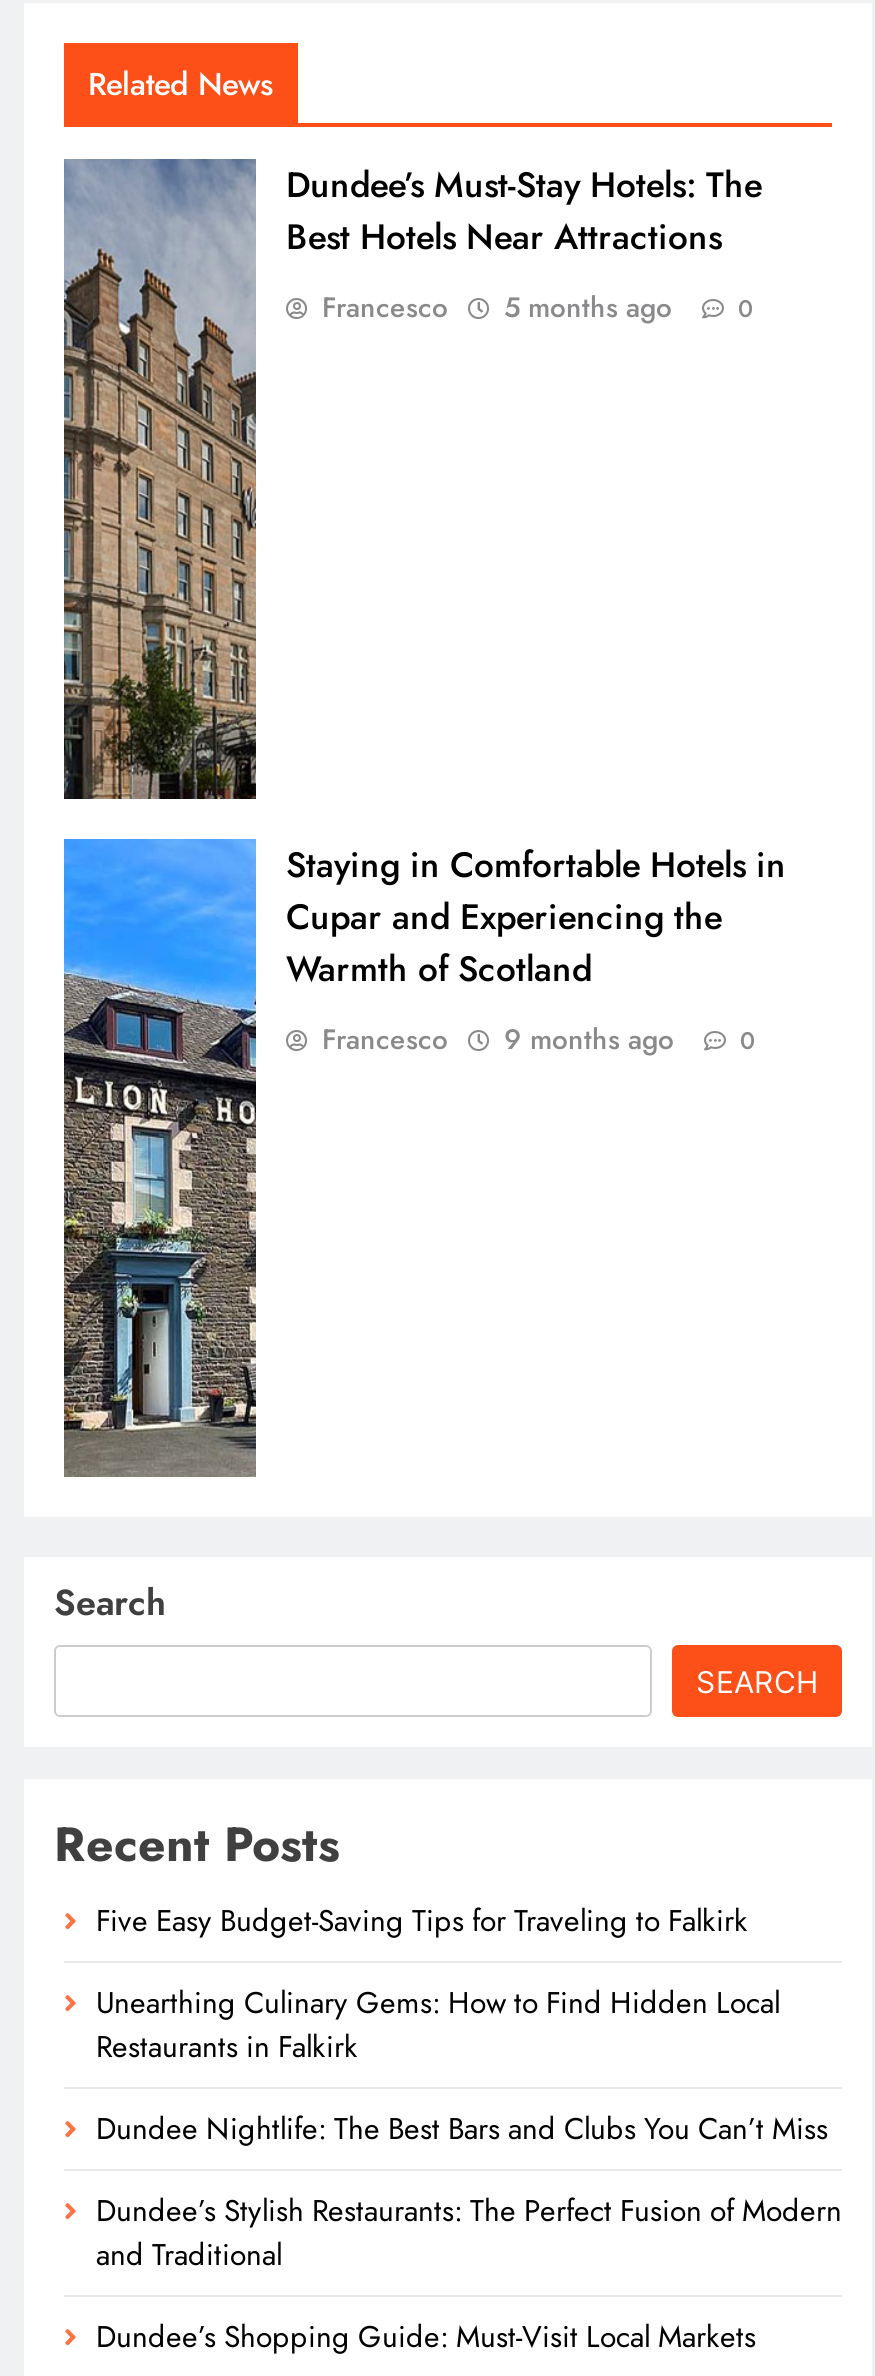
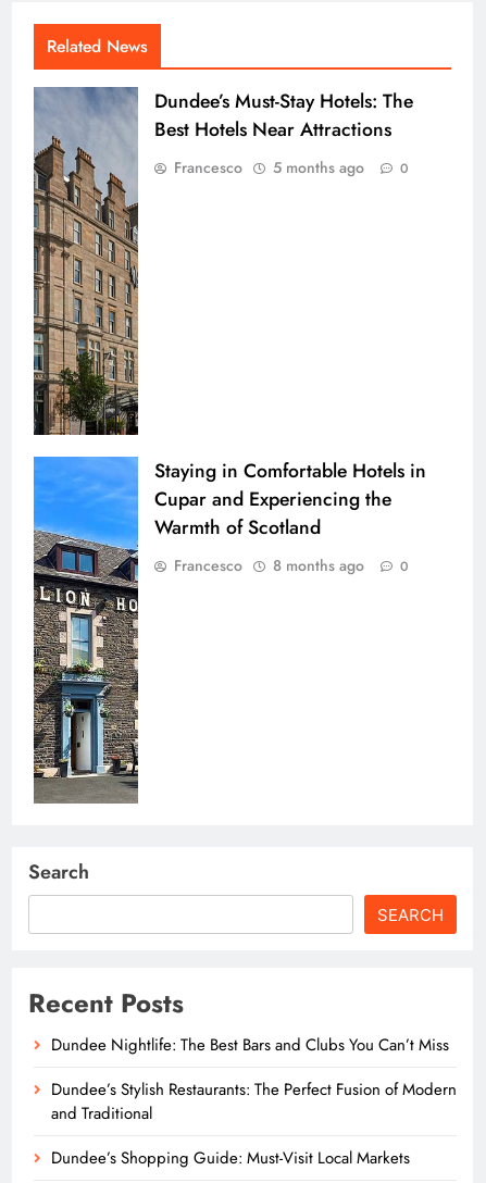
[322,1019,756,1059] Francesco 9 months ago 0 -> [174,554,409,576] Francesco 8 months ago 0
[96,1900,780,2070] Five Easy Budget-Saving Tips for Traveling to Falkirk | Unearthing Culinary Gems: How to Find Hidden Local | Restaurants in Falkirk -> none

